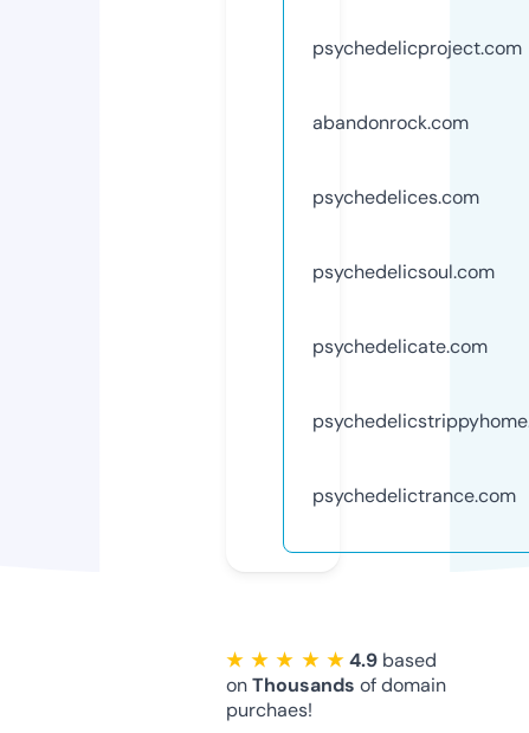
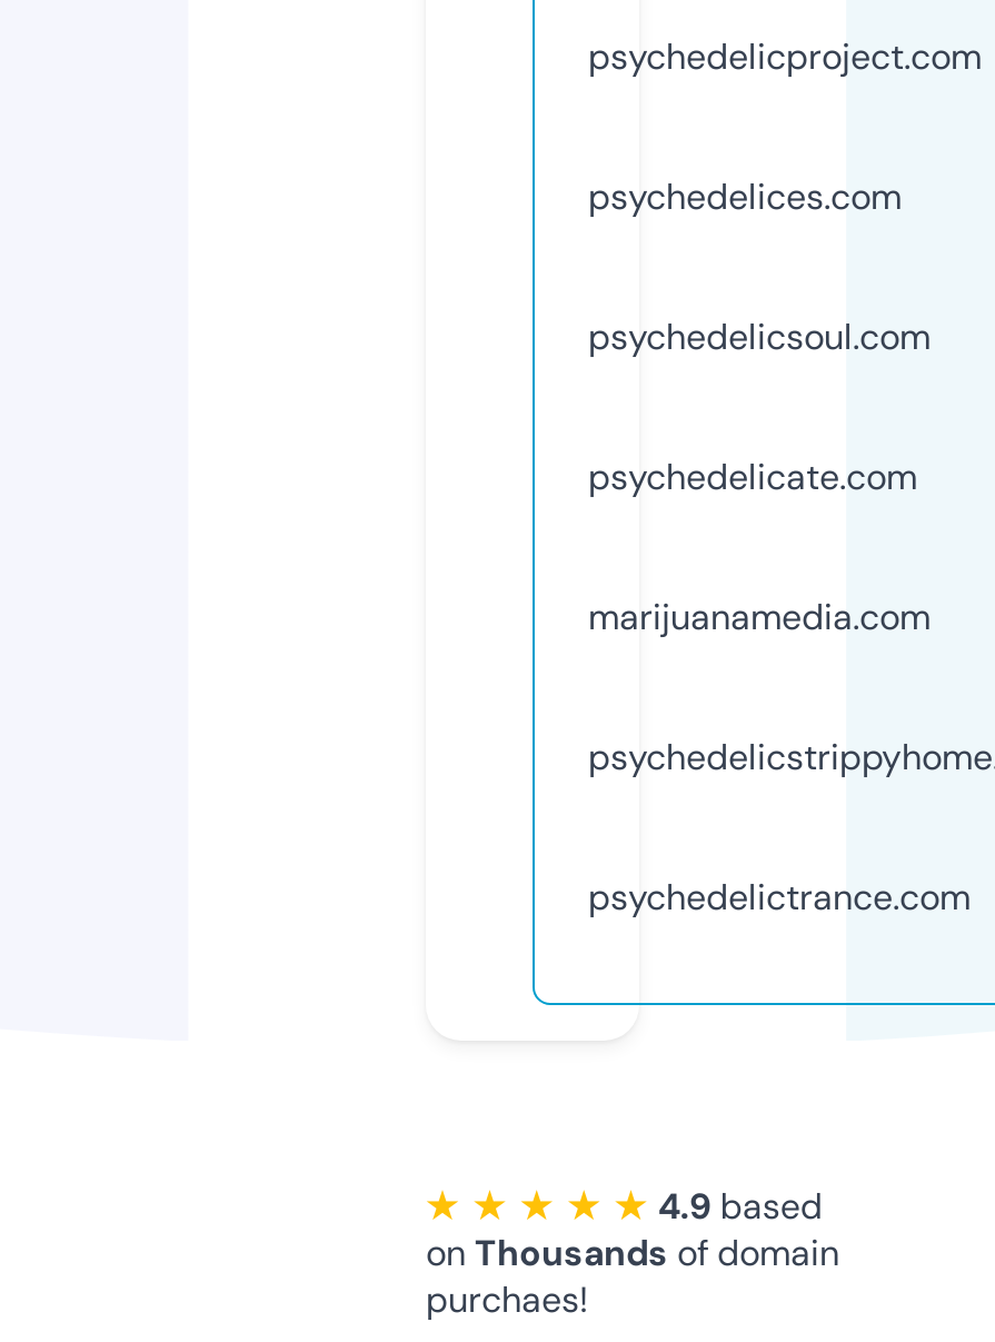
[312,110,469,135] abandonrock.com -> none
moved [312,184,495,359] -> [588,173,931,500]: psychedelices.com | psychedelicsoul.com | psychedelicate.com
none -> [588,593,931,640] marijuanamedia.com

